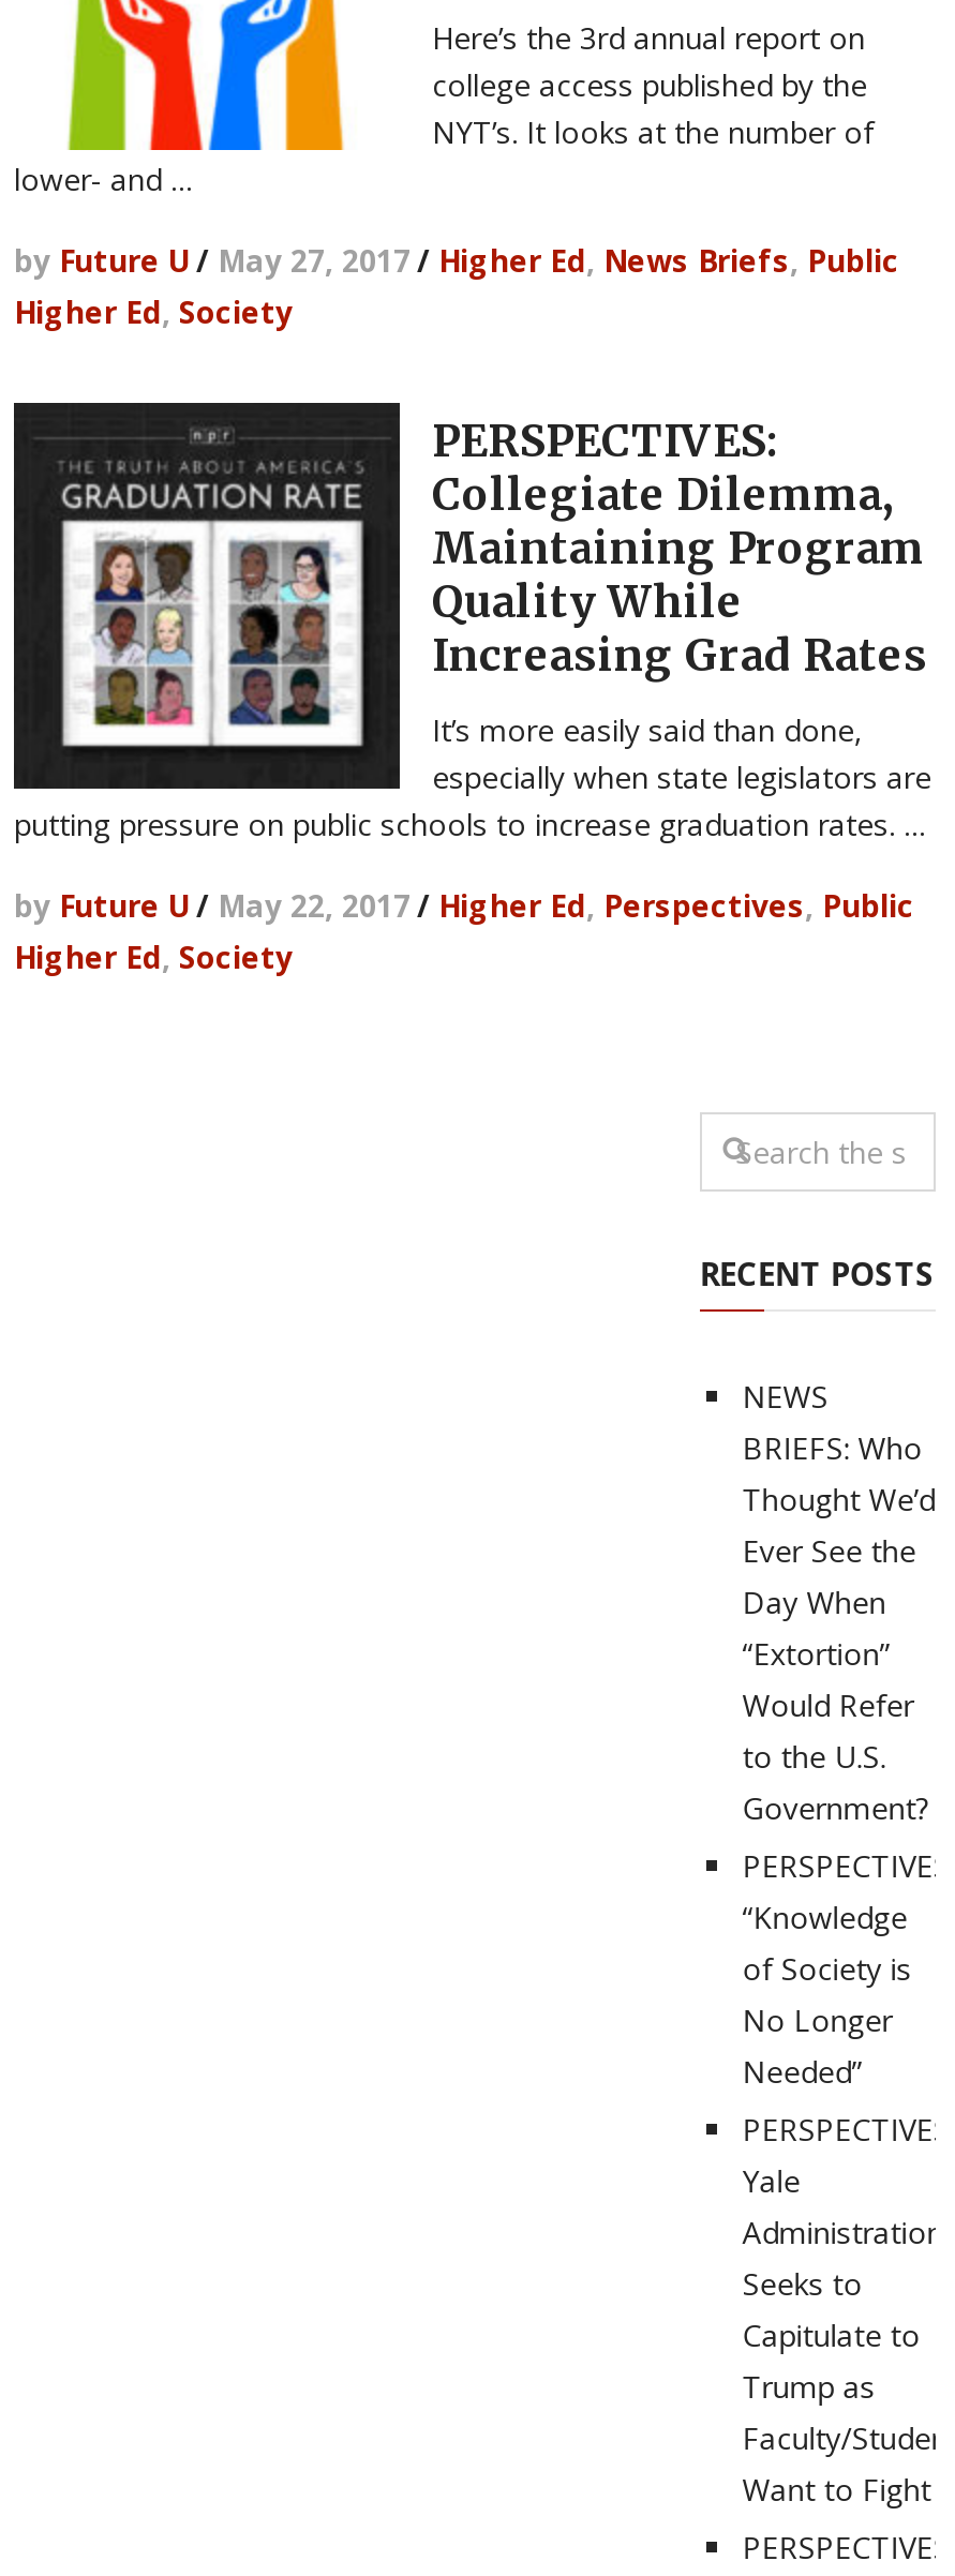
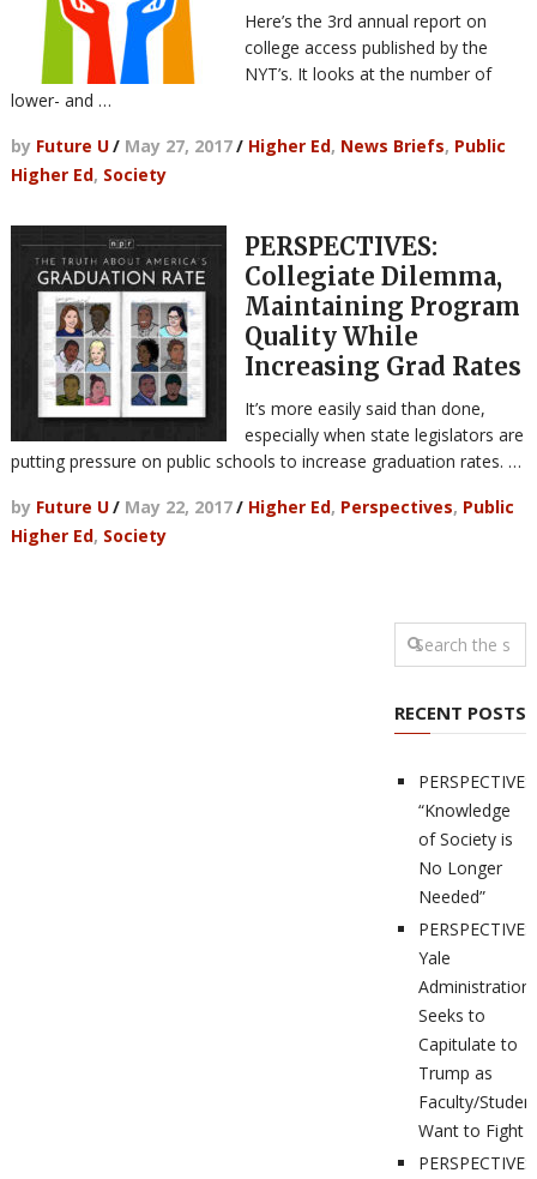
[742,1376,935,1828] NEWS | BRIEFS: Who | Thought We’d | Ever See the | Day When | “Extortion” | Would Refer | to the U.S. | Government? -> none

